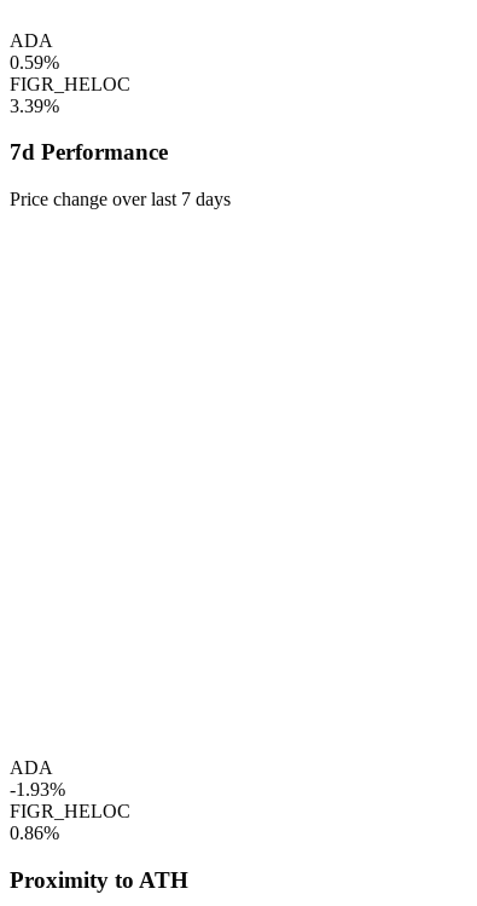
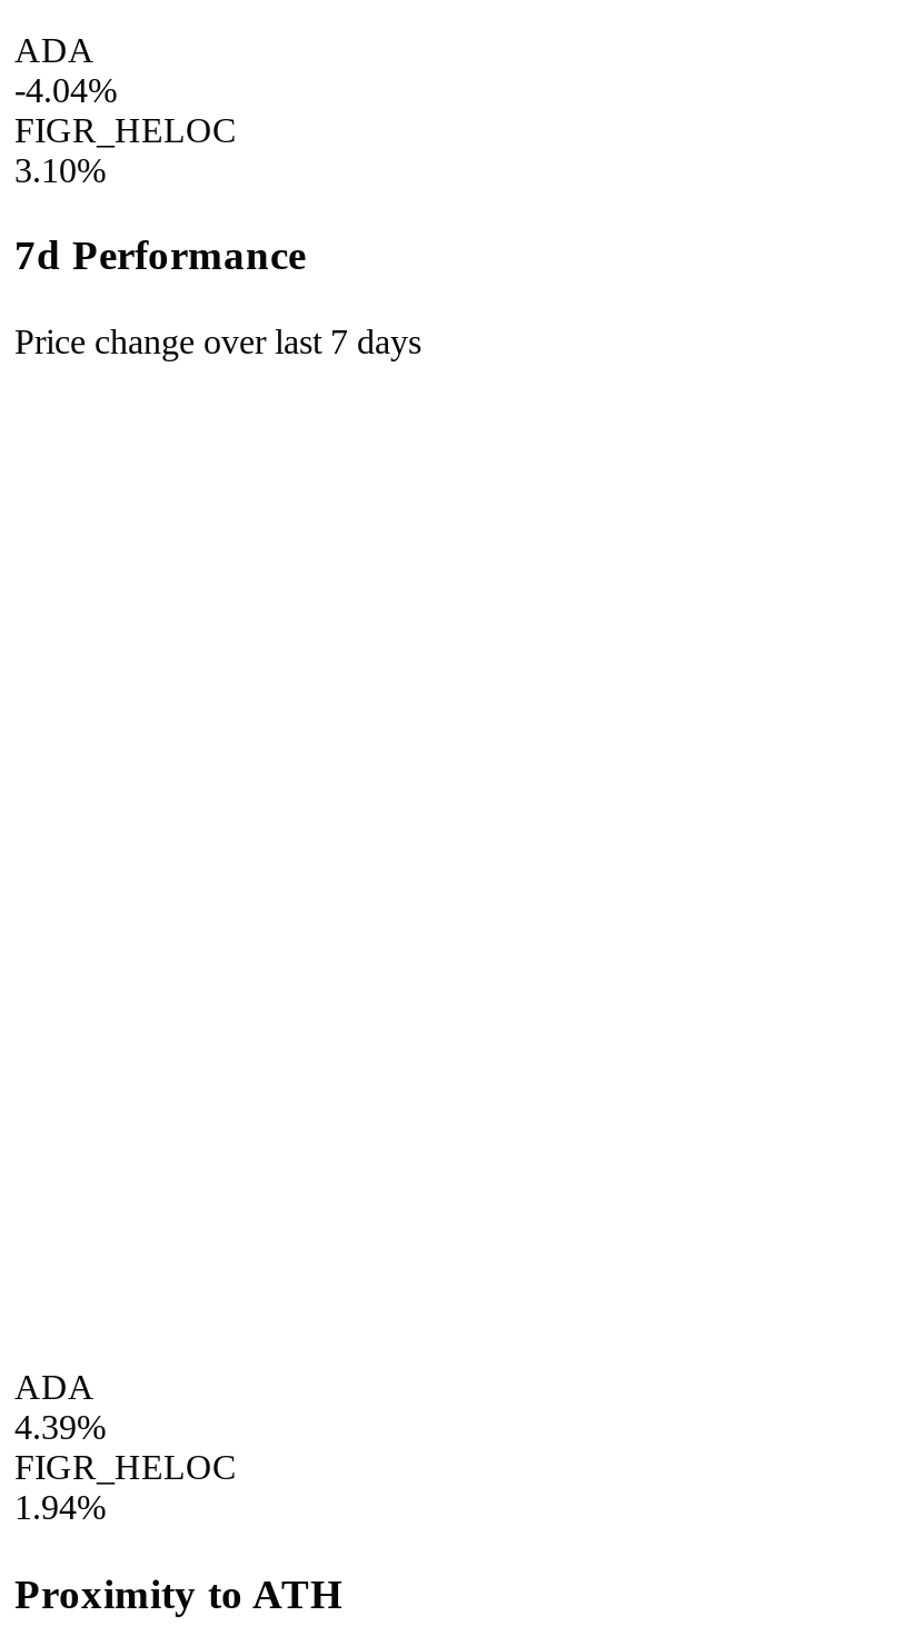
[10,51,59,72] 0.59% -> [14,70,117,108] -4.04%
[10,95,59,116] 3.39% -> [14,150,106,188] 3.10%
[10,779,65,799] -1.93% -> [14,1408,106,1446] 4.39%
[10,822,59,843] 0.86% -> [14,1488,106,1526] 1.94%

